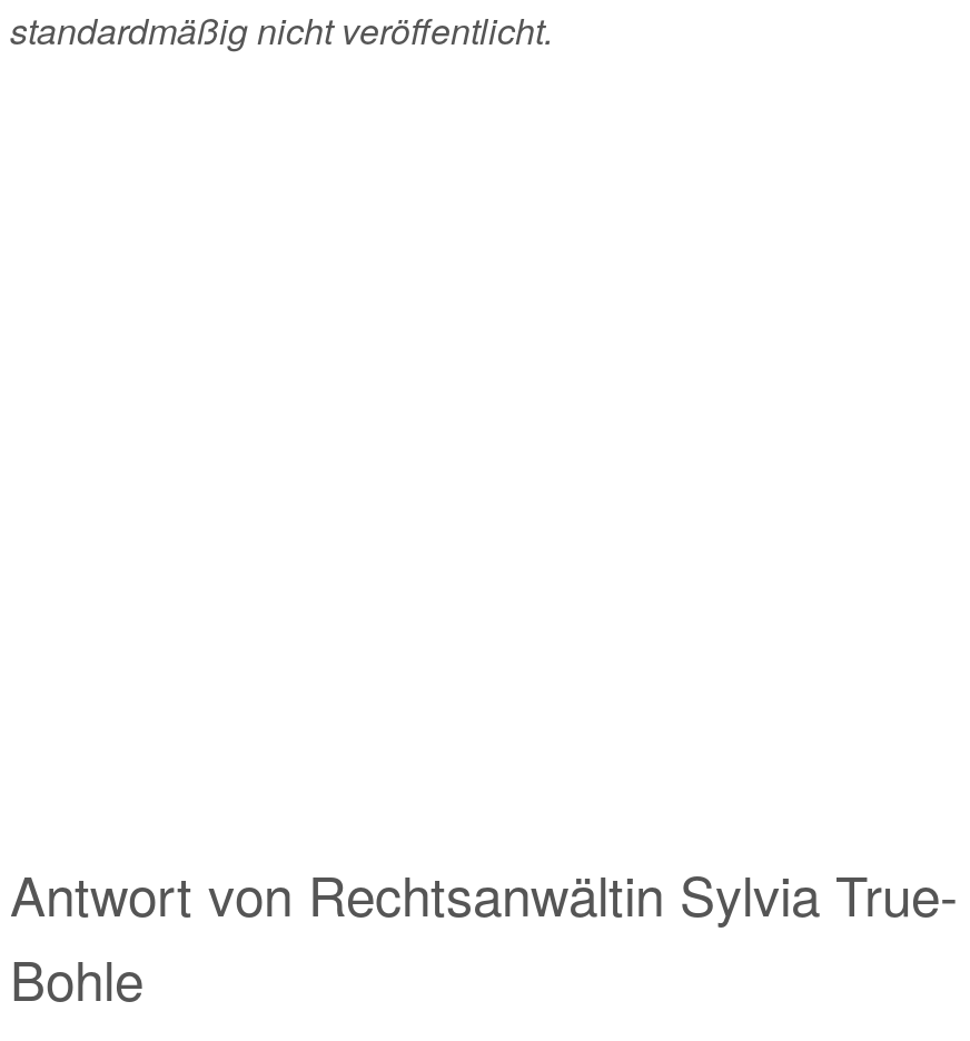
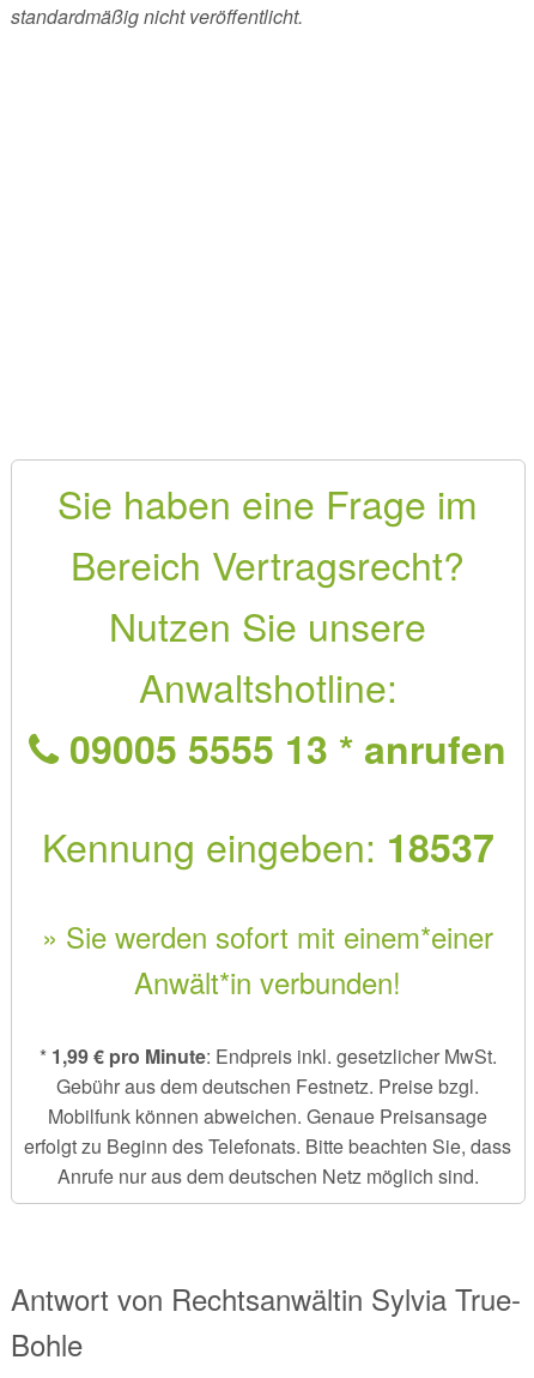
none -> [25,475,512,1189] Sie haben eine Frage im | Bereich Vertragsrecht? | Nutzen Sie unsere | Anwaltshotline: | 09005 5555 13 * anrufen | Kennung eingeben: 18537 | » Sie werden sofort mit einem*einer | Anwält*in verbunden! | * 1,99 € pro Minute: Endpreis inkl. gesetzlicher MwSt. | Gebühr aus dem deutschen Festnetz. Preise bzgl. | Mobilfunk können abweichen. Genaue Preisansage | erfolgt zu Beginn des Telefonats. Bitte beachten Sie, dass | Anrufe nur aus dem deutschen Netz möglich sind.

